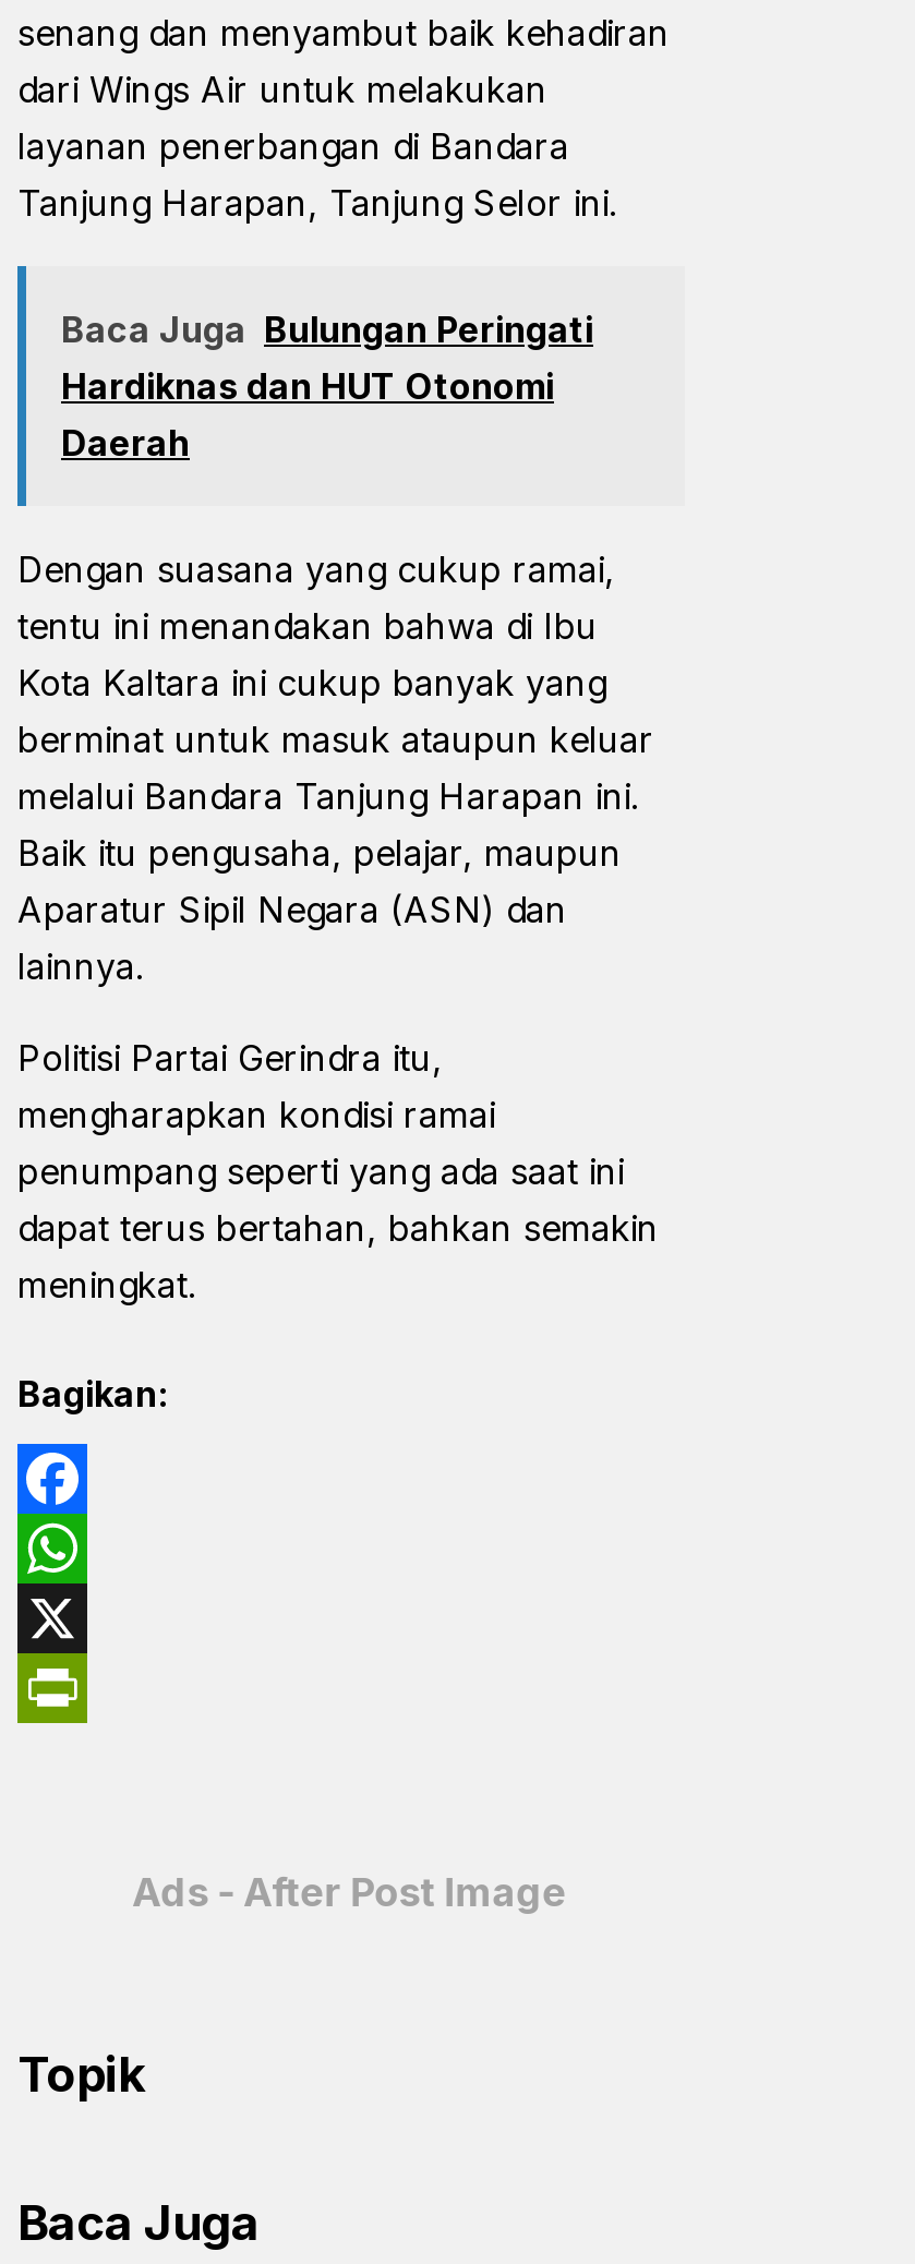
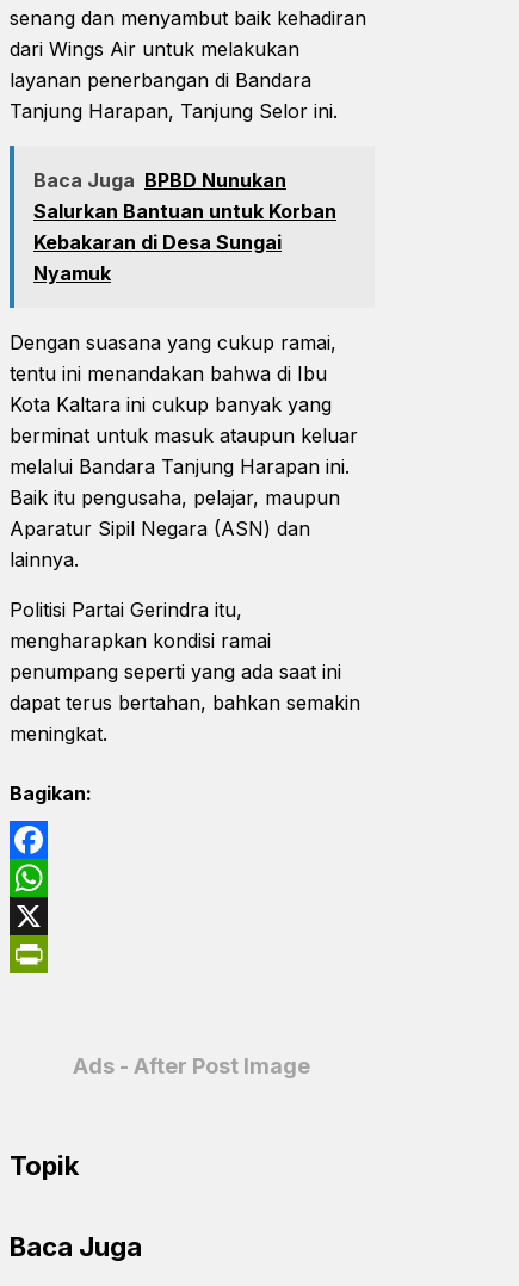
[61,307,593,464] Baca Juga Bulungan Peringati | Hardiknas dan HUT Otonomi | Daerah -> [33,168,336,285] Baca Juga BPBD Nunukan | Salurkan Bantuan untuk Korban | Kebakaran di Desa Sungai | Nyamuk

